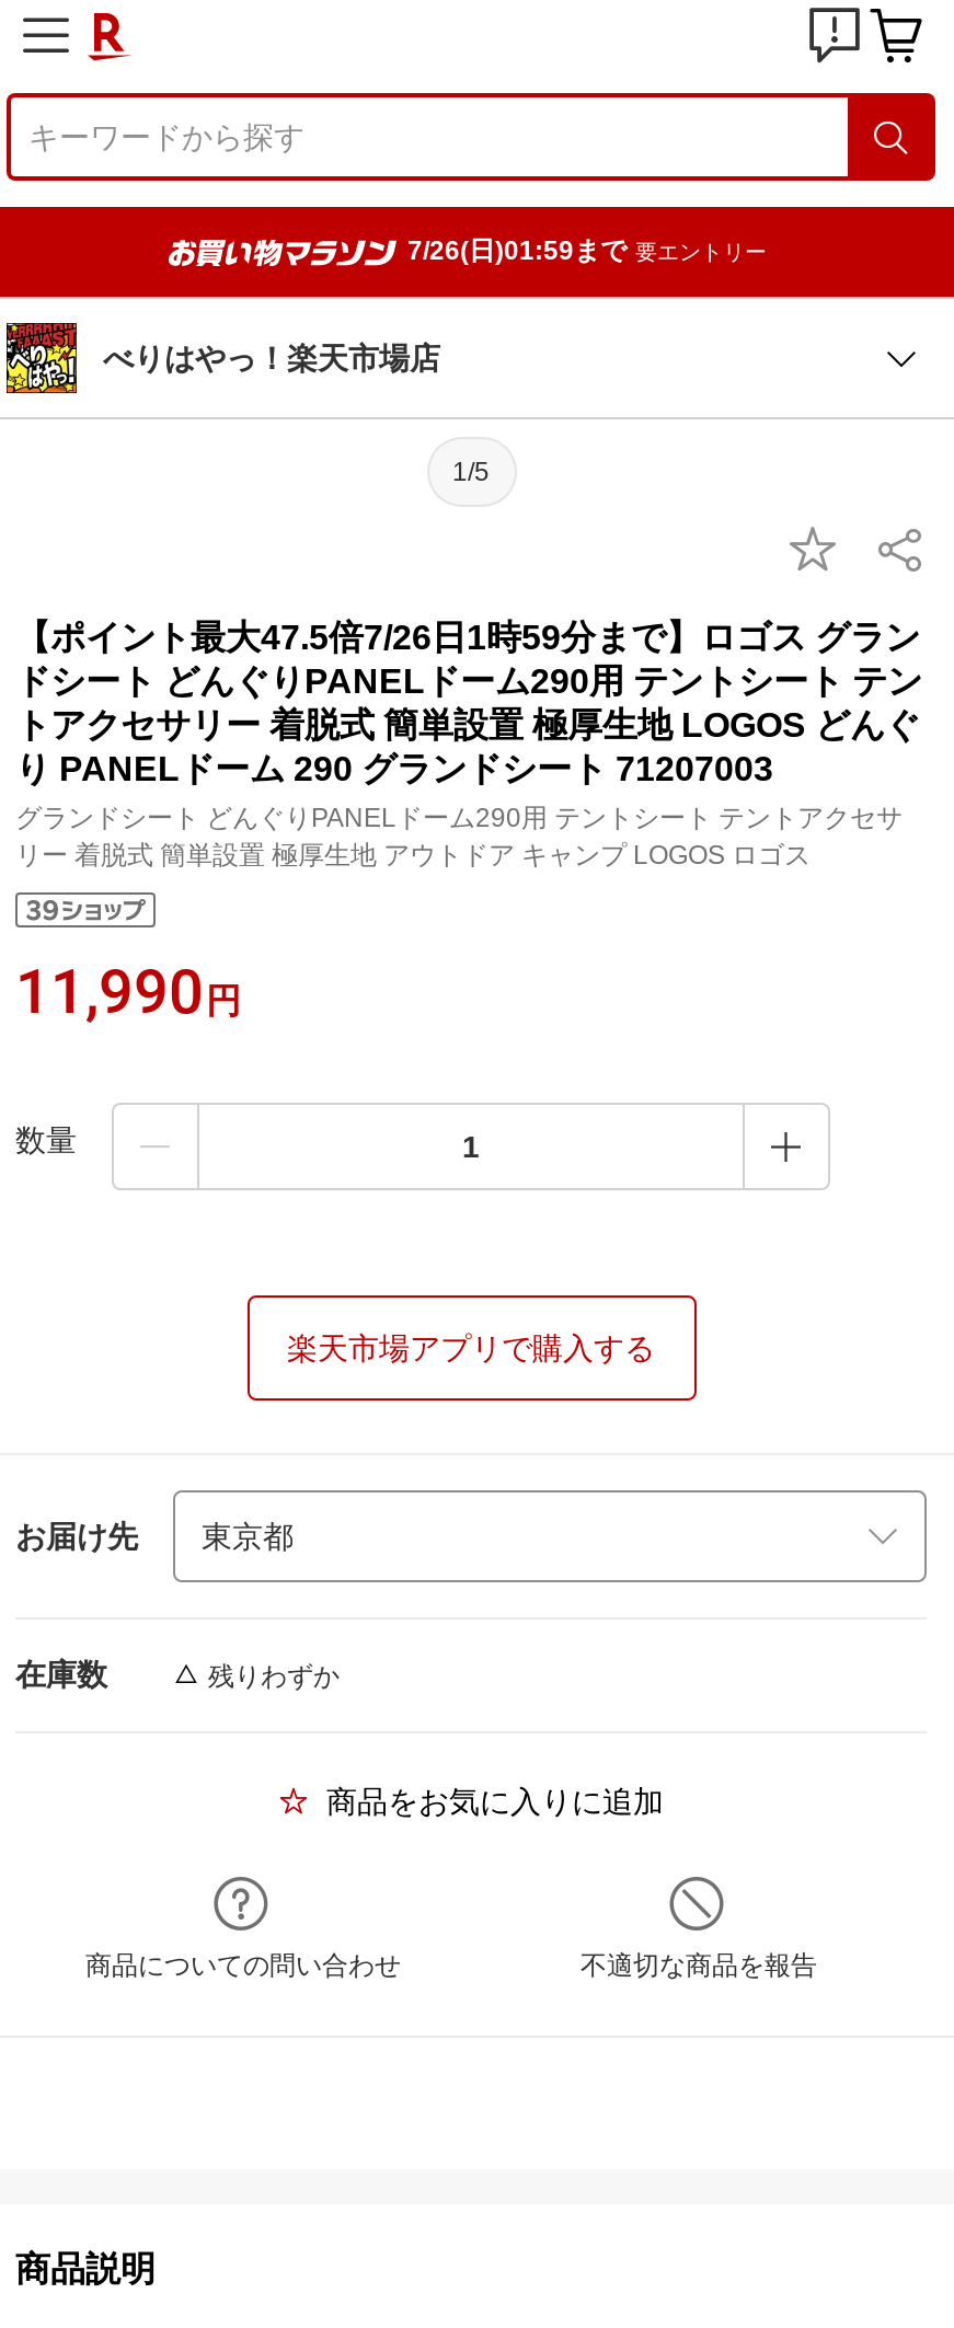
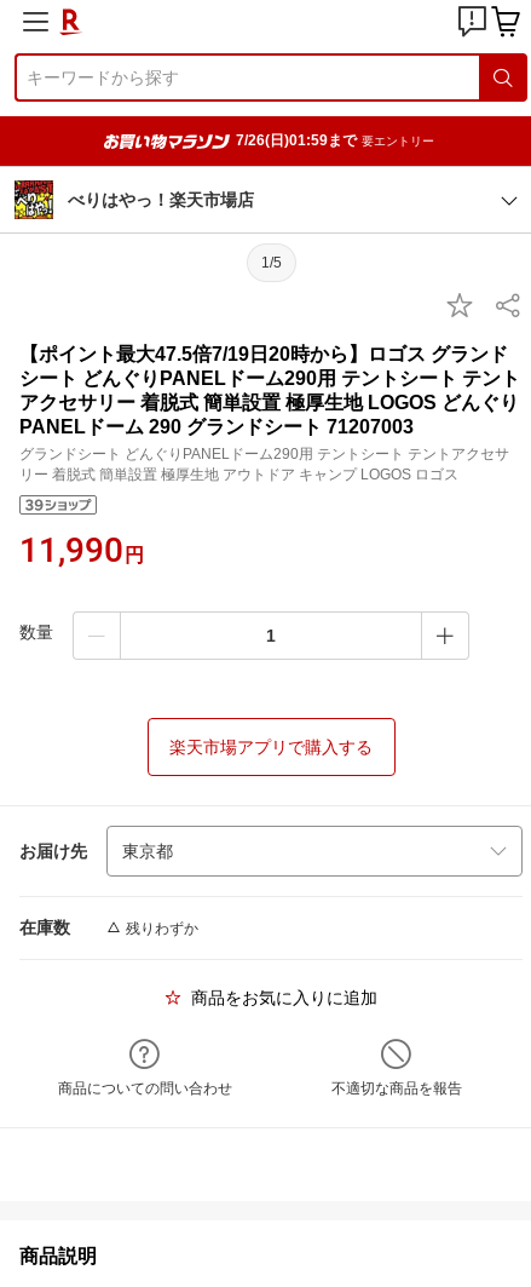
[15,619,922,787] 【ポイント最大47.5倍7/26日1時59分まで】ロゴス グラン | ドシート どんぐりPANELドーム290用 テントシート テン | トアクセサリー 着脱式 簡単設置 極厚生地 LOGOS どんぐ | り PANELドーム 290 グランドシート 71207003 -> [19,344,520,437] 【ポイント最大47.5倍7/19日20時から】ロゴス グランド | シート どんぐりPANELドーム290用 テントシート テント | アクセサリー 着脱式 簡単設置 極厚生地 LOGOS どんぐり | PANELドーム 290 グランドシート 71207003

